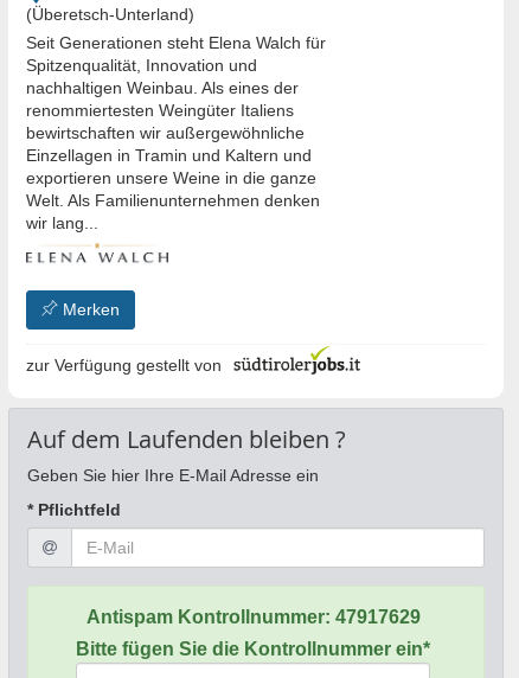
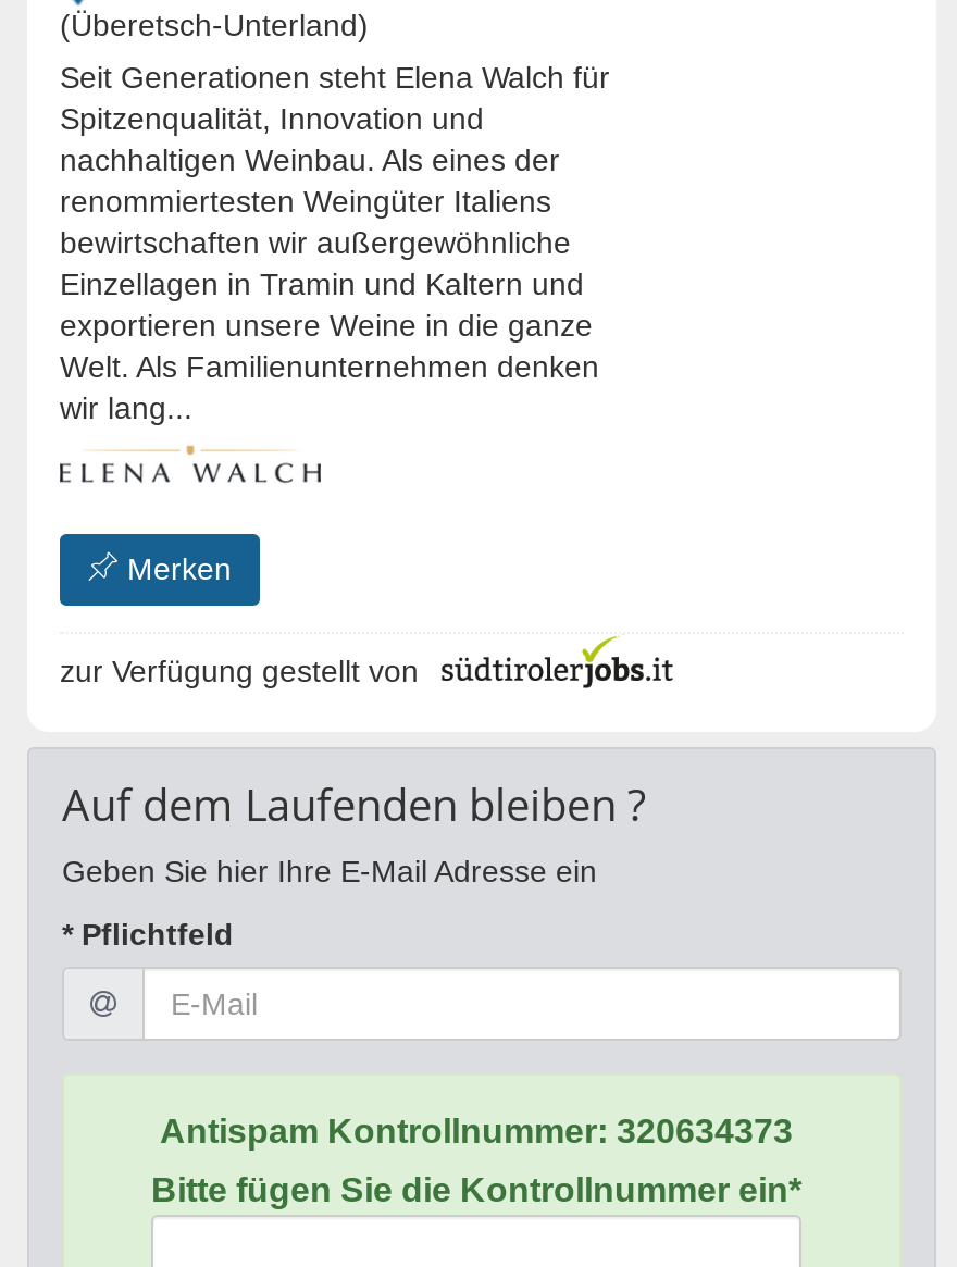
[86,607,420,627] Antispam Kontrollnummer: 47917629 -> [160,1113,793,1150] Antispam Kontrollnummer: 320634373

